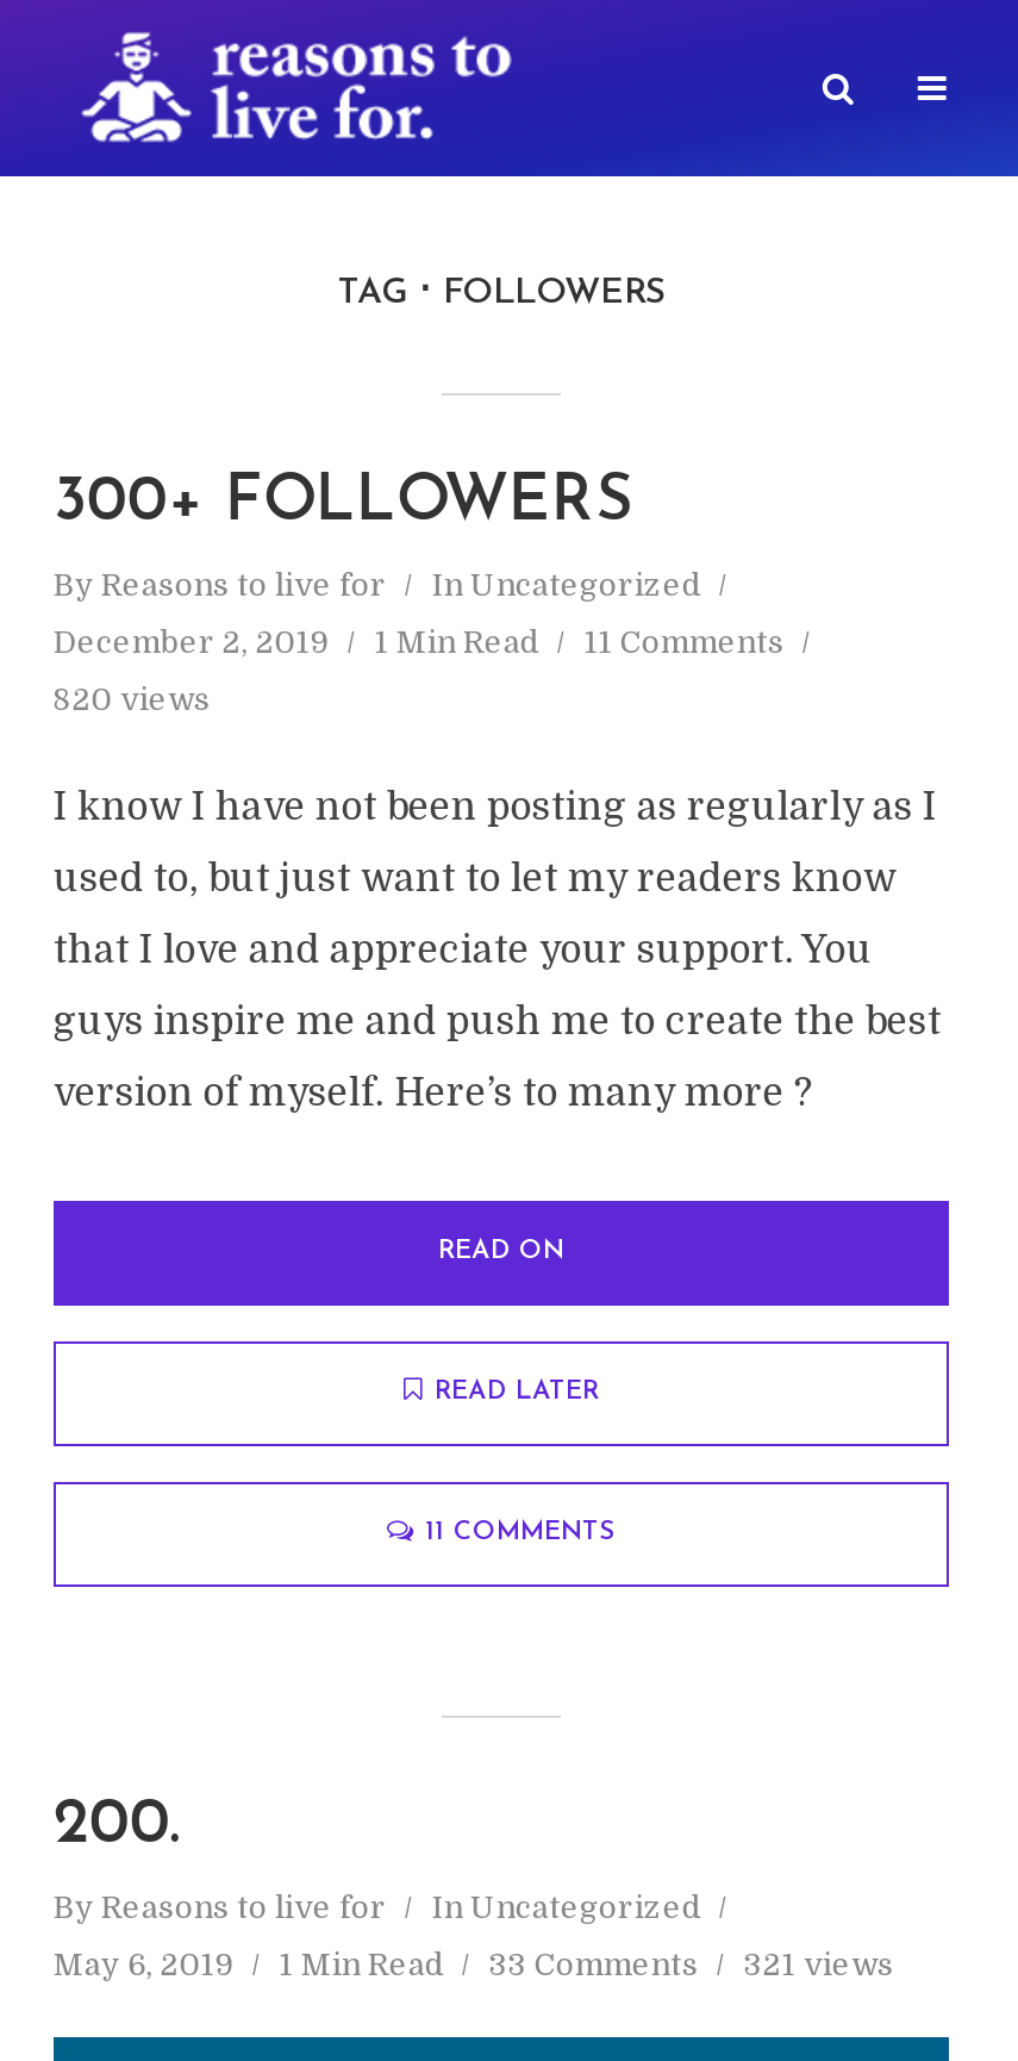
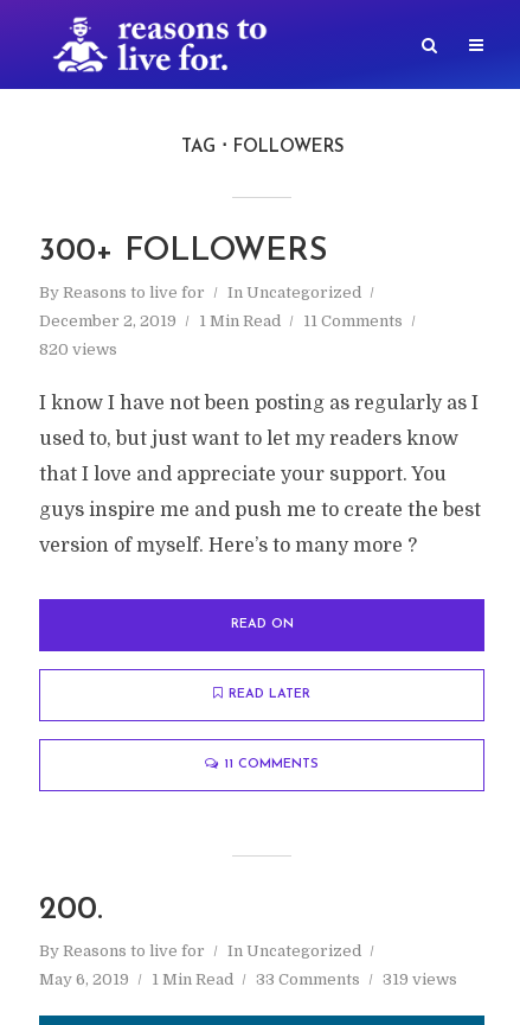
[53,1947,894,1982] May 6, 2019 1 Min Read 33 Comments 321 views -> [39,970,457,988] May 6, 2019 1 Min Read 33 Comments 319 views

